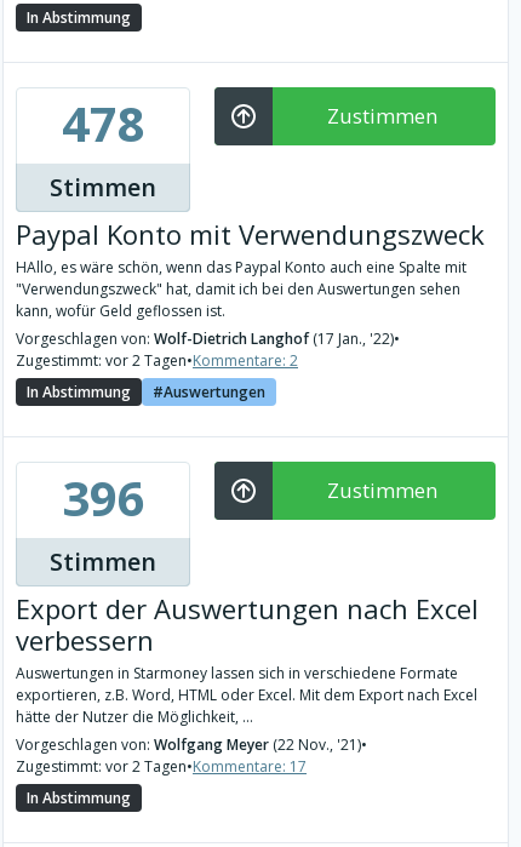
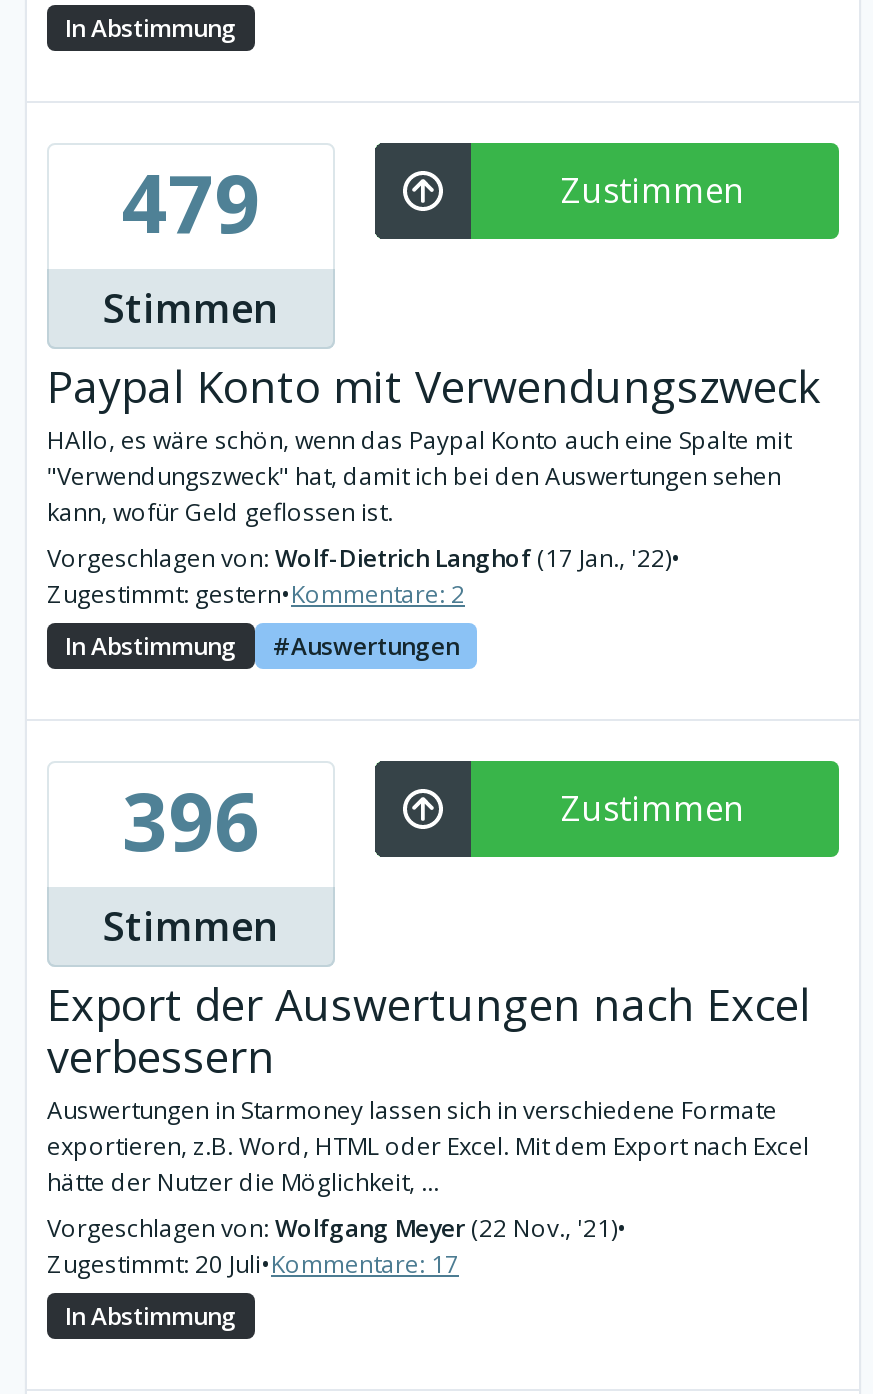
[61,90,145,156] 478 -> [122,147,260,257] 479
[16,350,298,371] Zugestimmt: vor 2 Tagen•Kommentare: 2 -> [47,577,465,611] Zugestimmt: gestern•Kommentare: 2
[16,756,307,777] Zugestimmt: vor 2 Tagen•Kommentare: 17 -> [47,1247,459,1281] Zugestimmt: 20 Juli•Kommentare: 17

